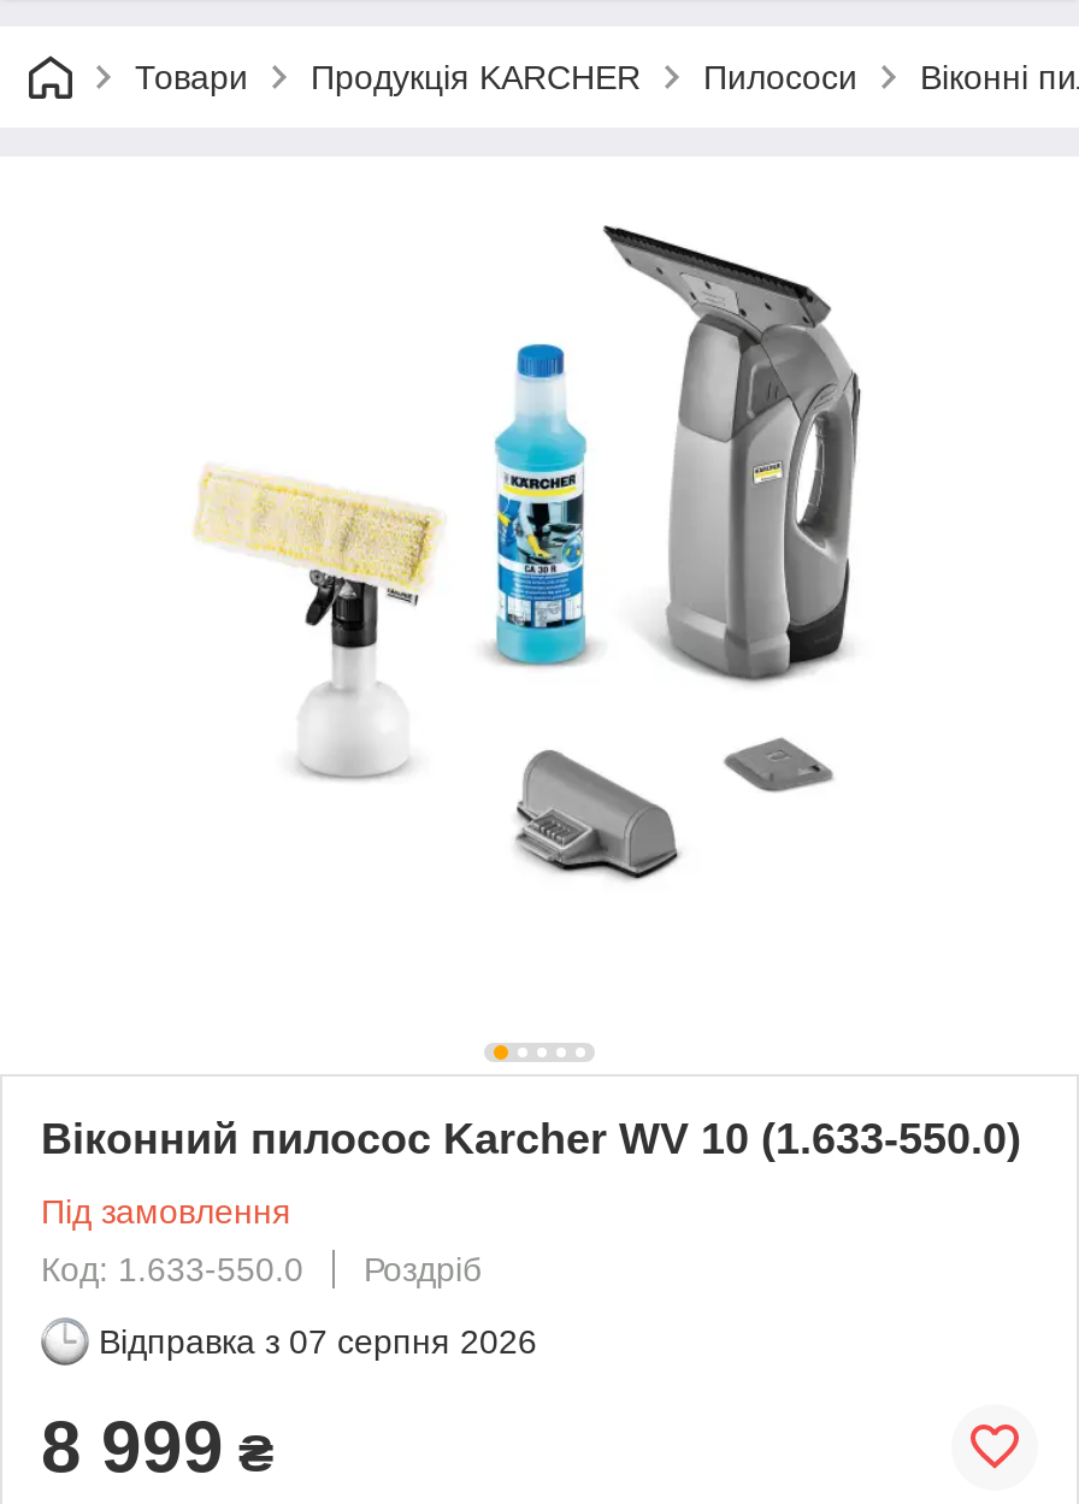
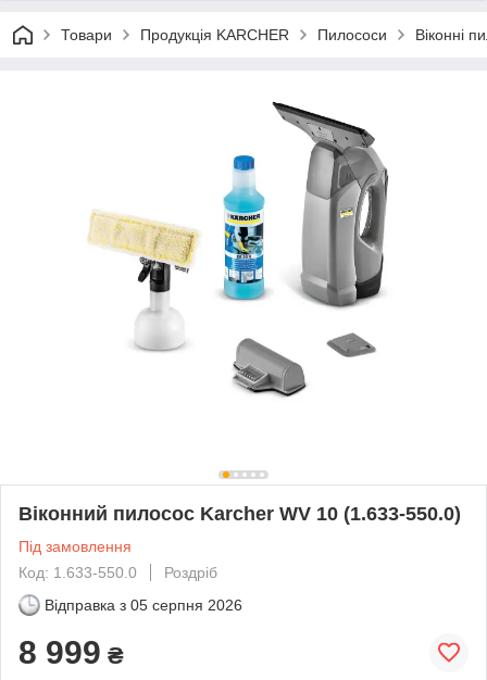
[99,1322,537,1360] Відправка з 07 серпня 2026 -> [45,596,242,614] Відправка з 05 серпня 2026

